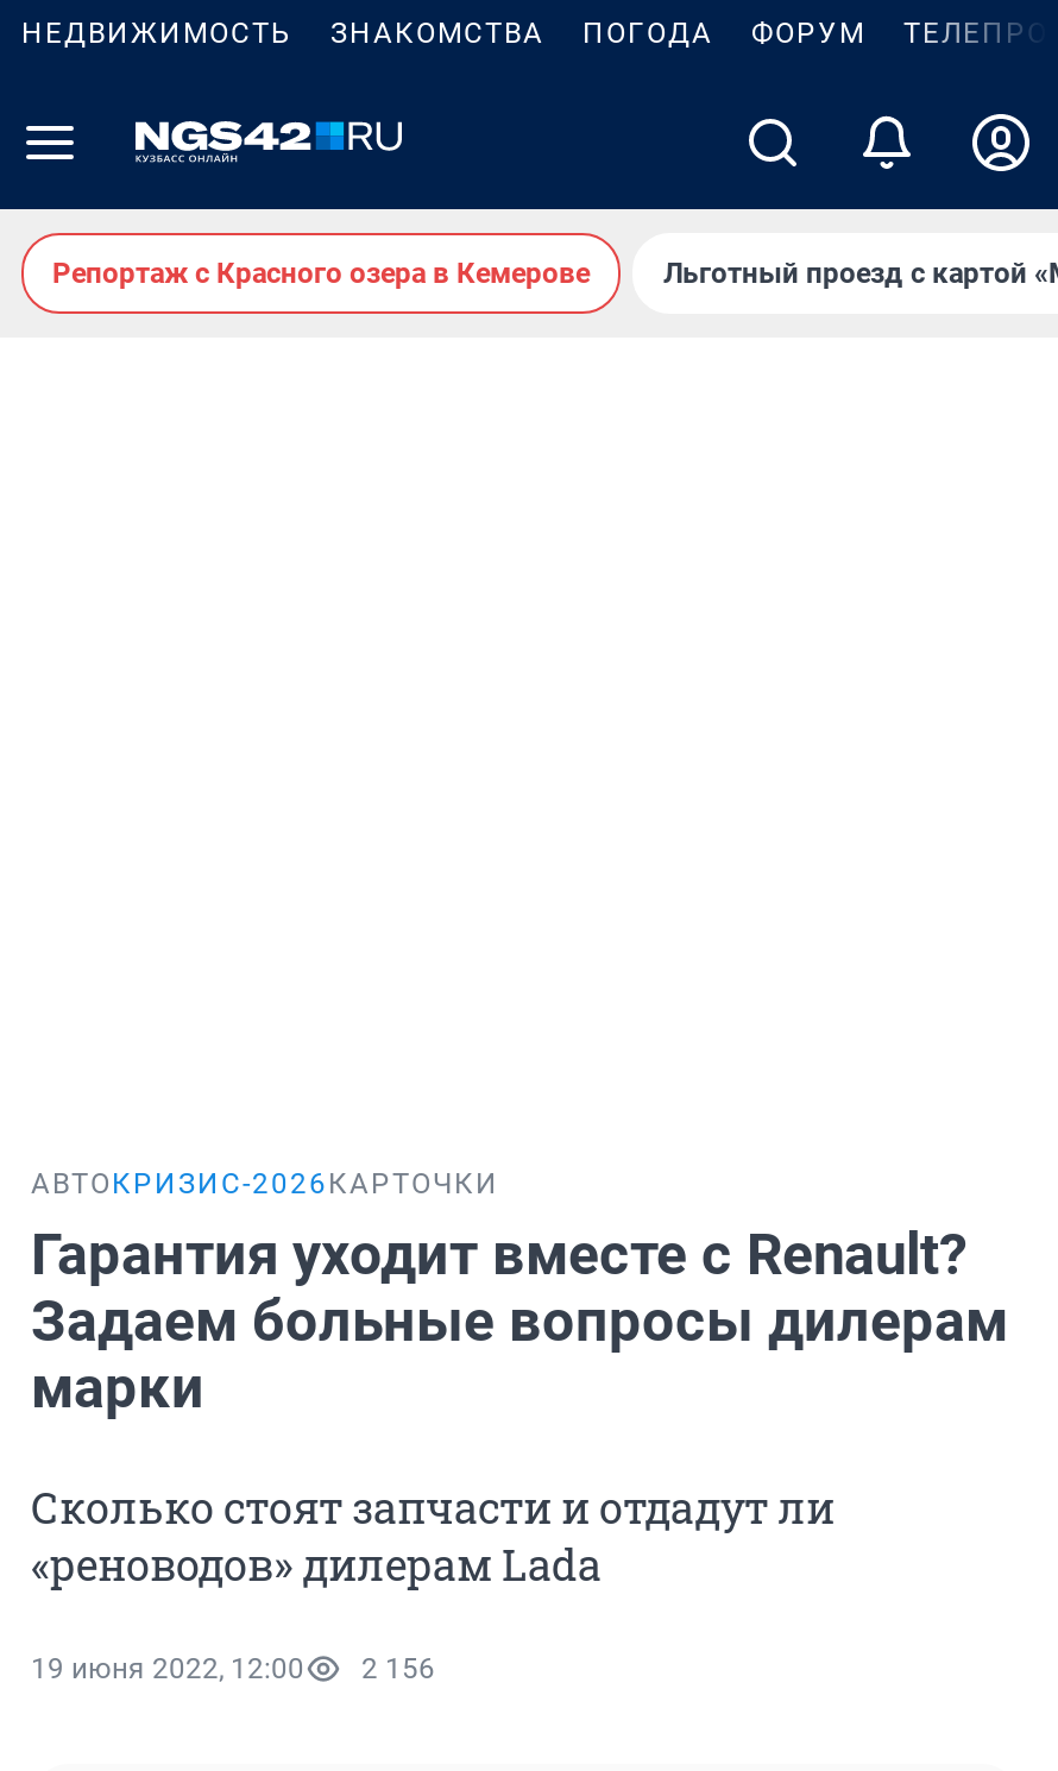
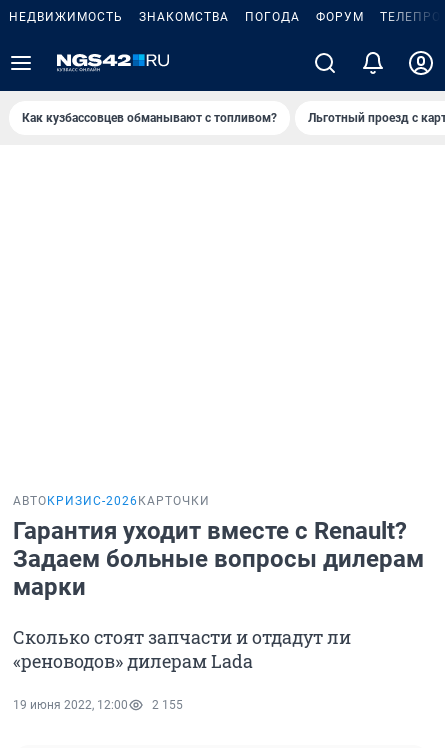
[52,257,590,290] Репортаж с Красного озера в Кемерове -> [22,111,277,125] Как кузбассовцев обманывают с топливом?
[31,1652,435,1686] 19 июня 2022, 12:00 2 156 -> [13,698,183,712] 19 июня 2022, 12:00 2 155

